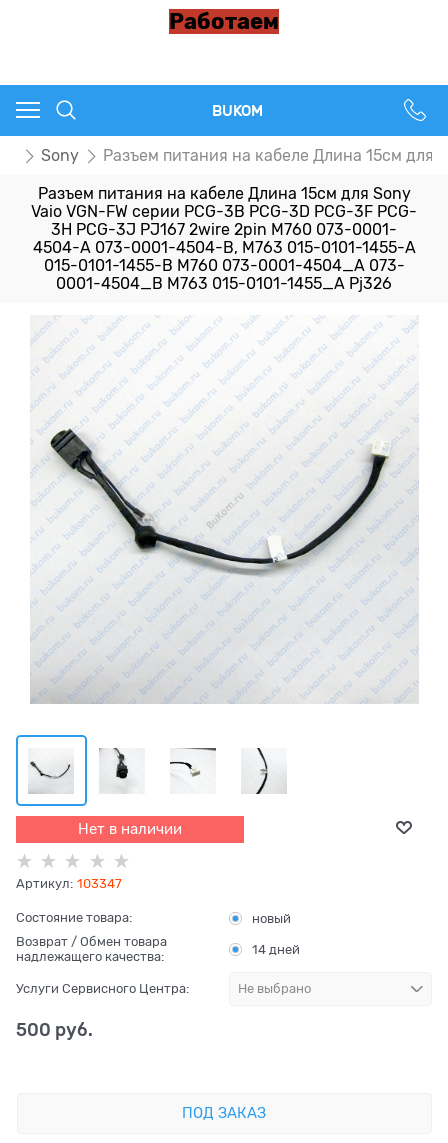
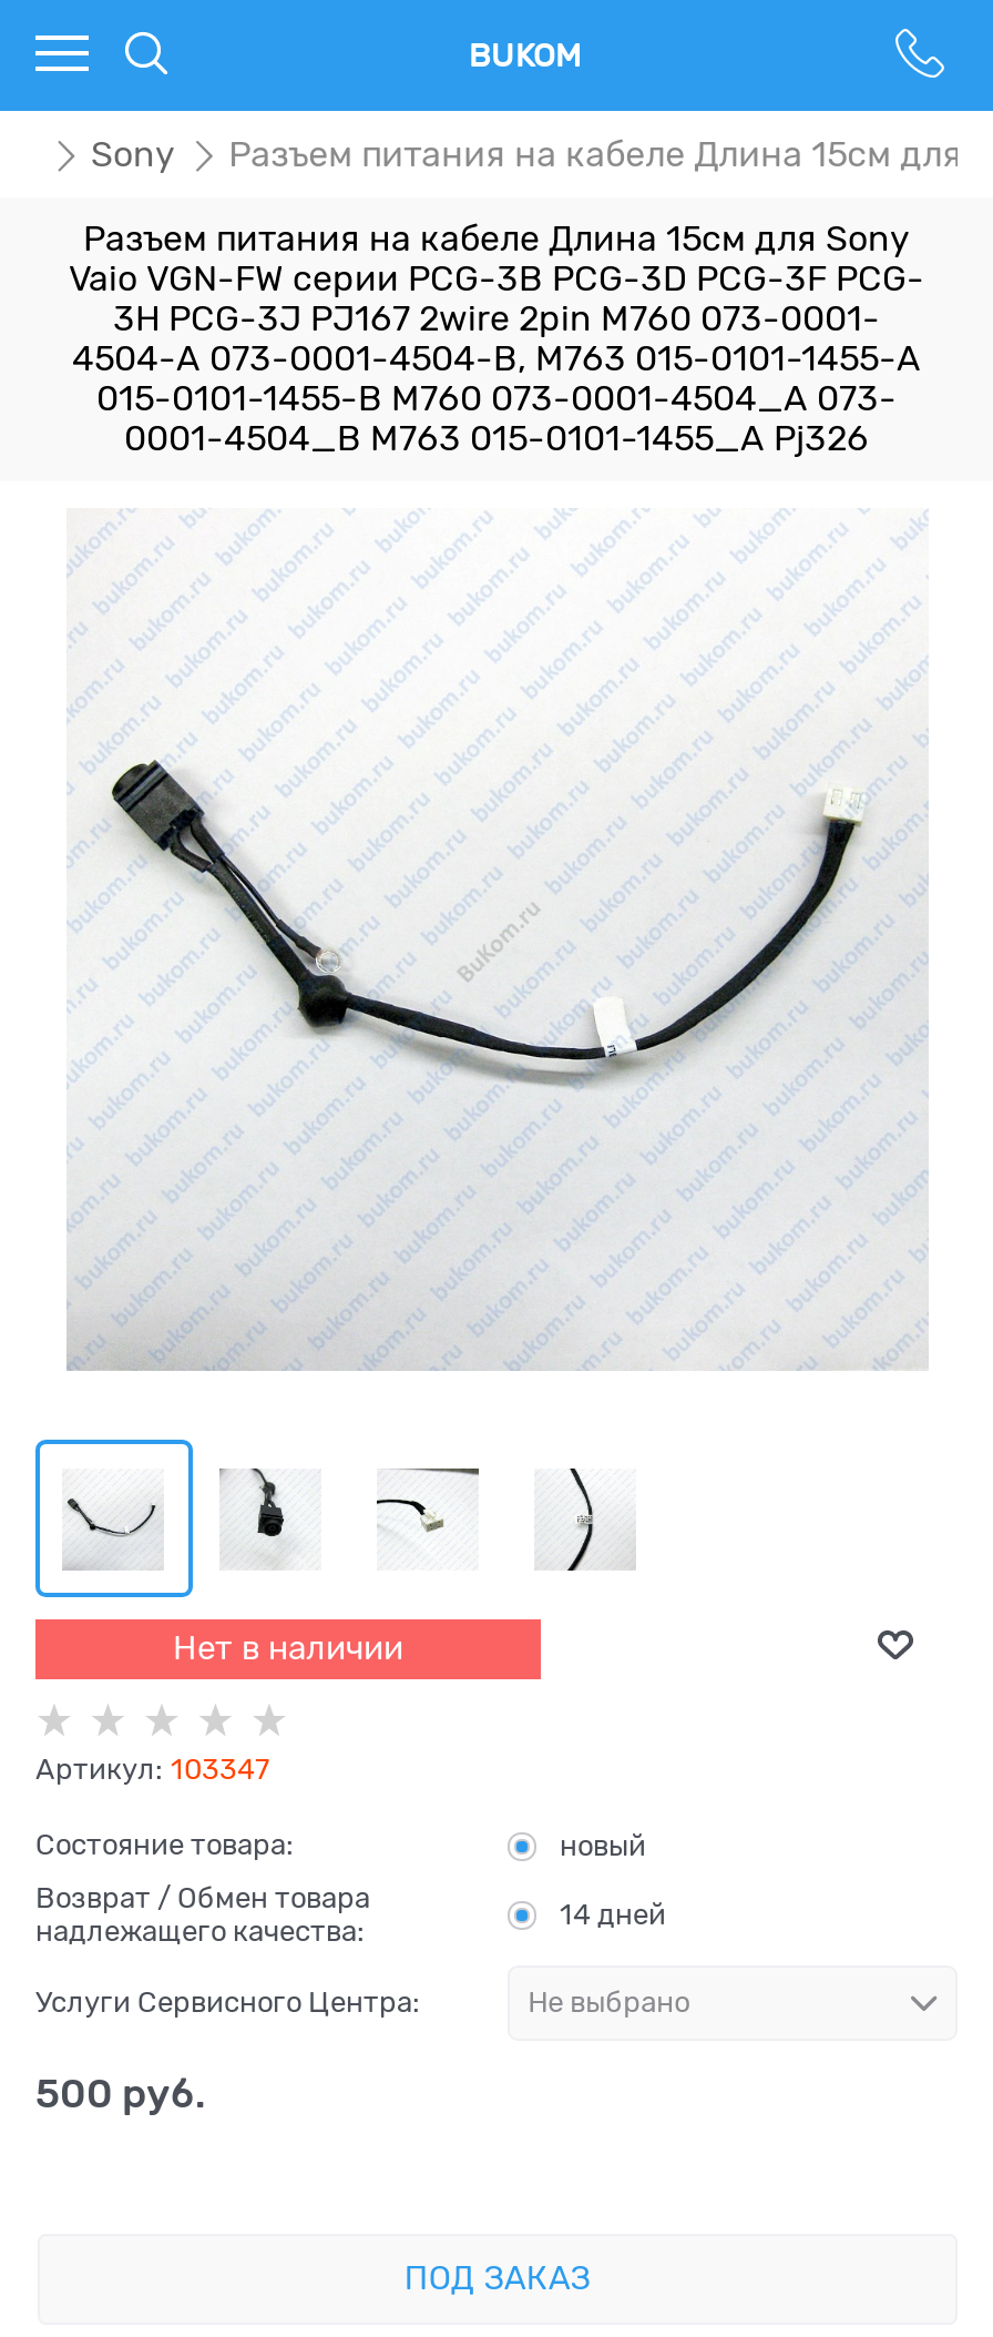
[169,9,279,34] Работаем -> none

